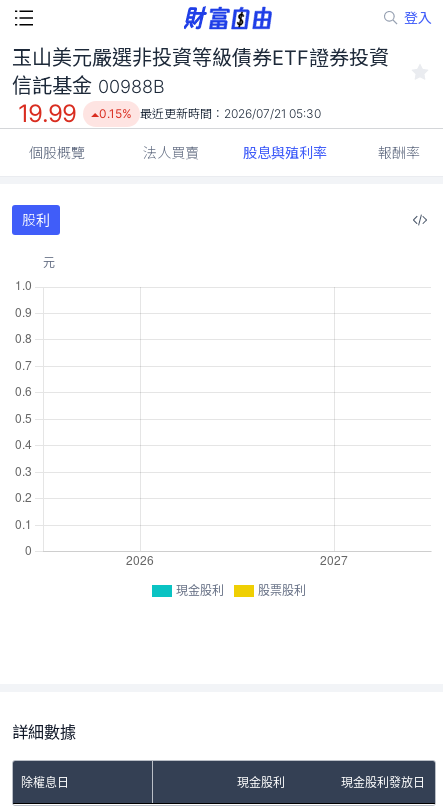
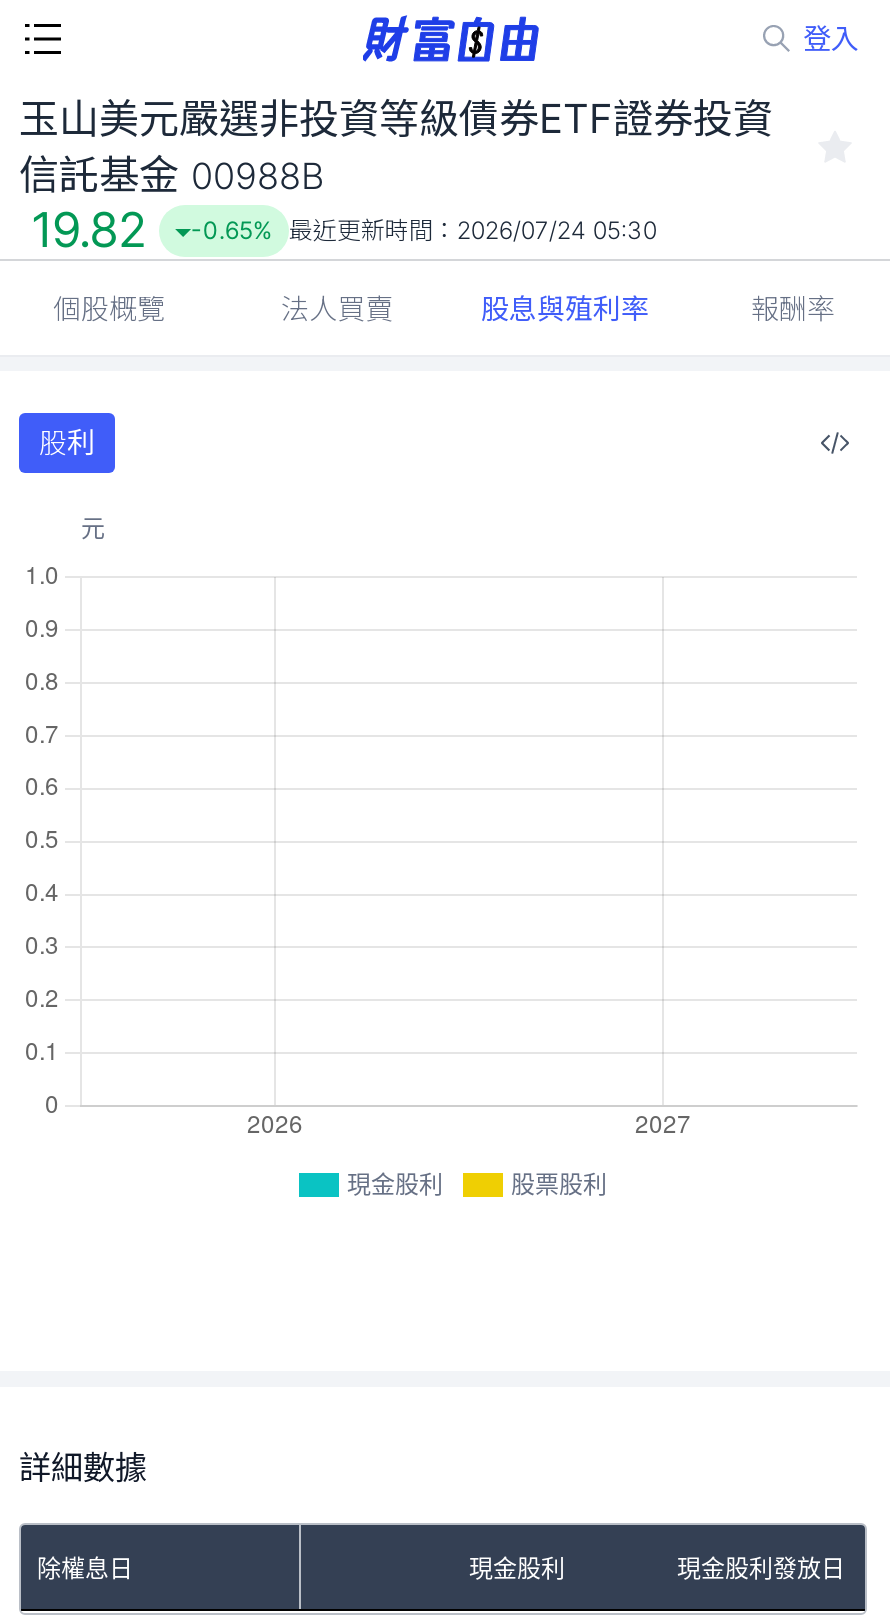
[18,99,77,128] 19.99 -> [31,201,147,259] 19.82
[99,106,321,121] 0.15% 最近更新時間：2026/07/21 05:30 -> [191,215,657,245] -0.65% 最近更新時間：2026/07/24 05:30

